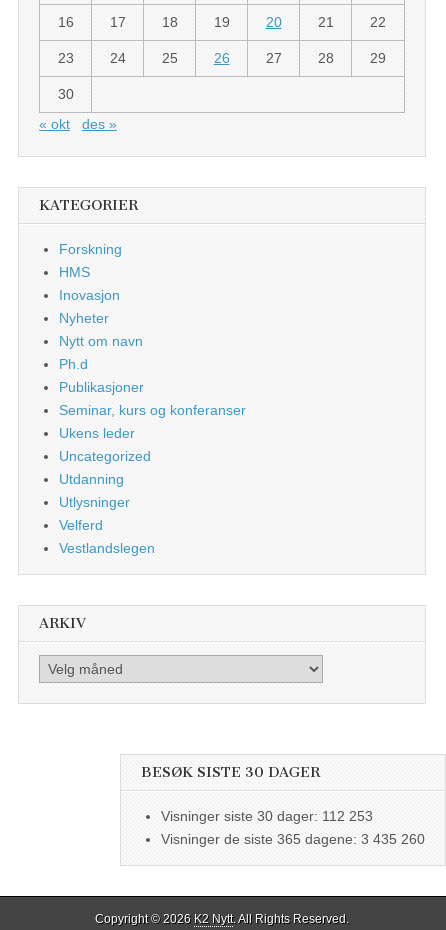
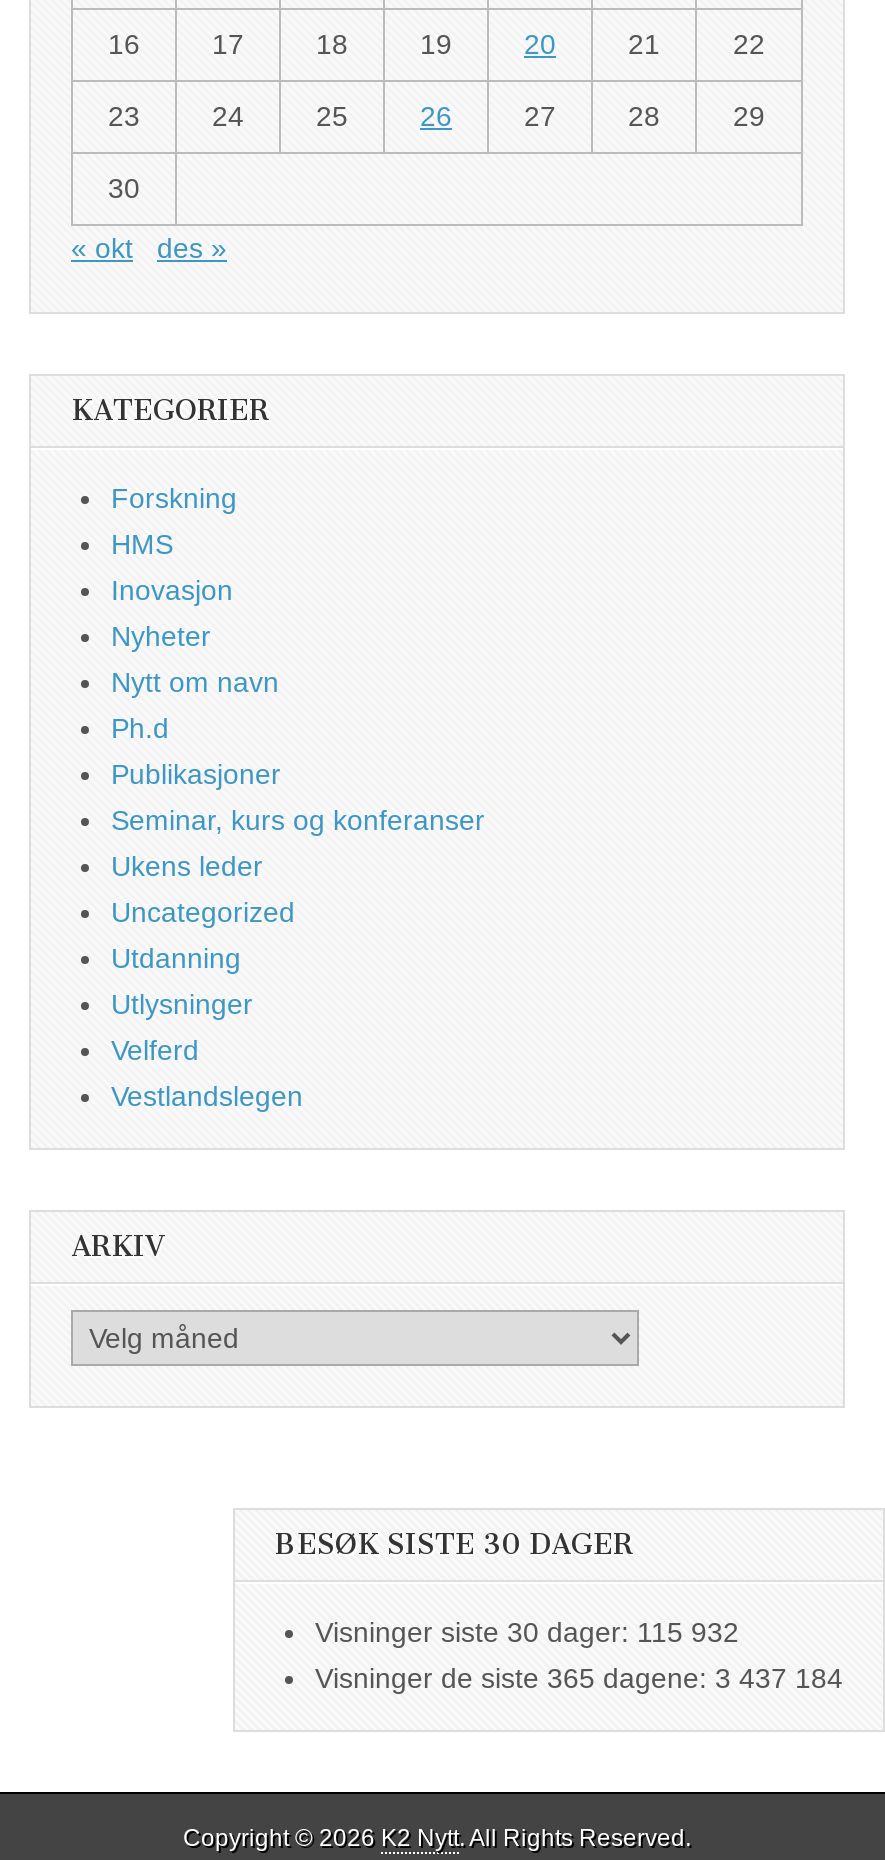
[161,808,373,824] Visninger siste 30 dager: 112 253 -> [315,1616,739,1648] Visninger siste 30 dager: 115 932
[161,831,425,847] Visninger de siste 365 dagene: 3 435 260 -> [315,1662,843,1694] Visninger de siste 365 dagene: 3 437 184

